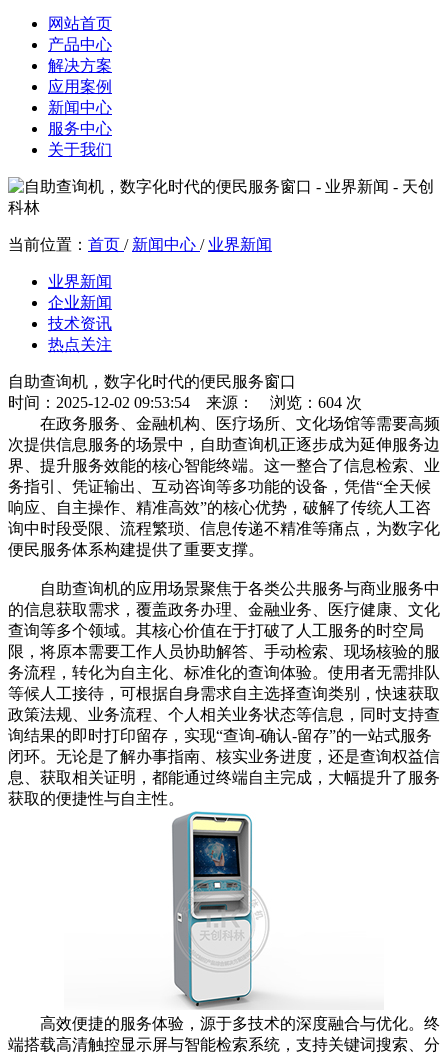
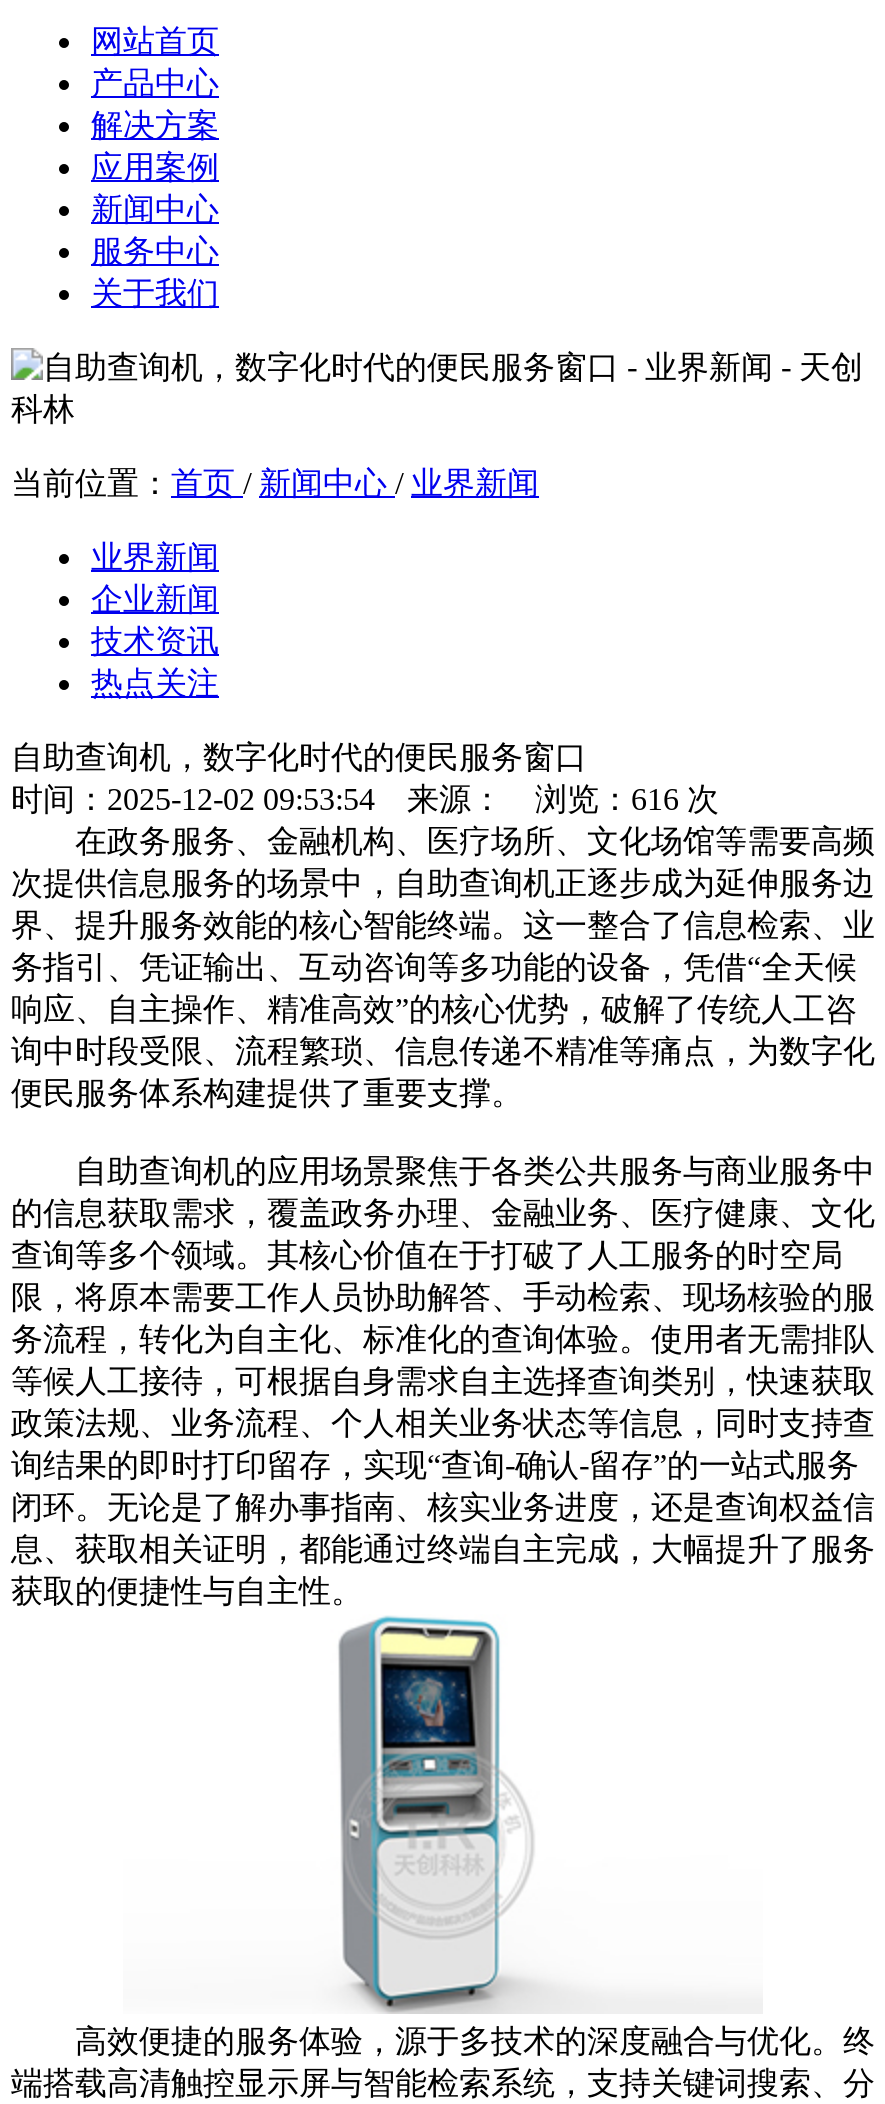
[8,394,362,411] 时间：2025-12-02 09:53:54 来源： 浏览：604 次 -> [11,782,719,816] 时间：2025-12-02 09:53:54 来源： 浏览：616 次

